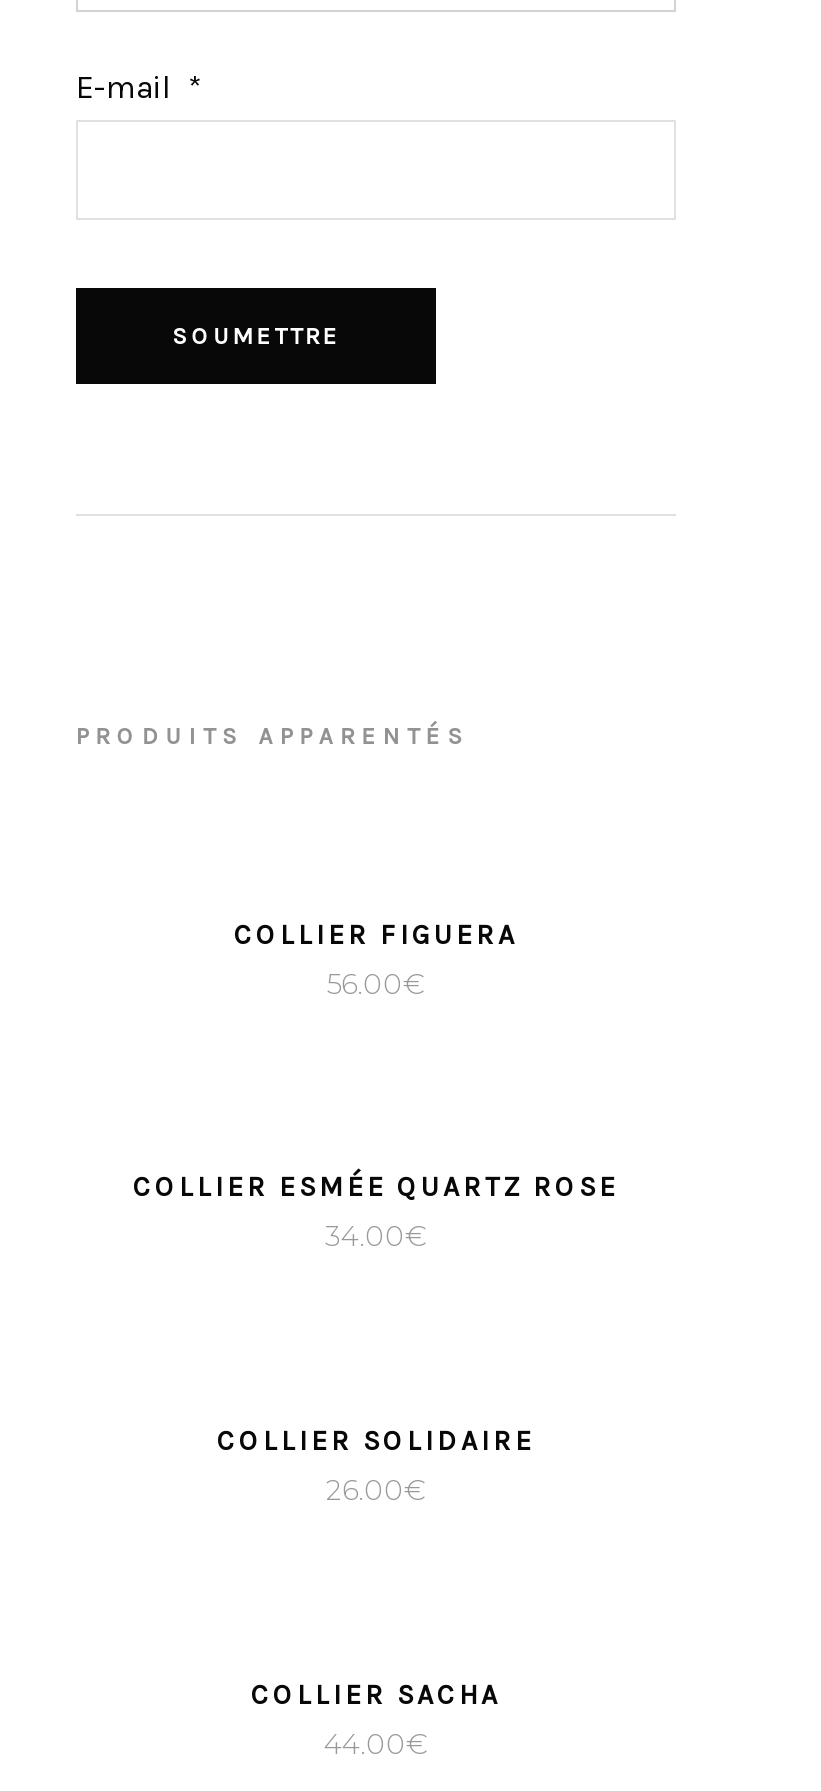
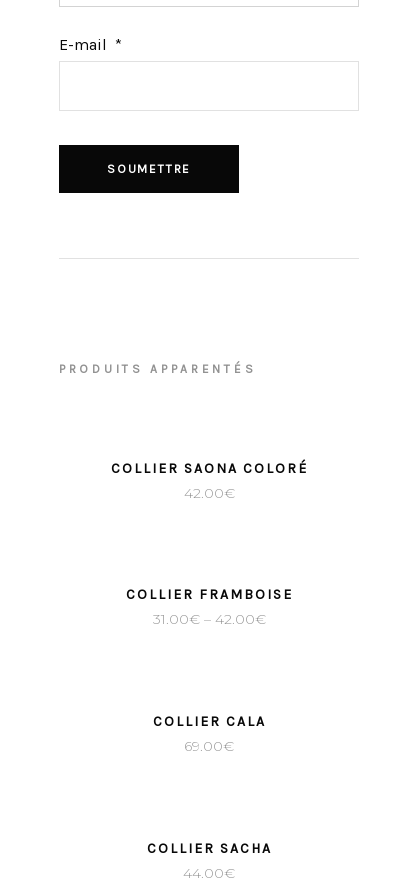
[234,917,518,1001] COLLIER FIGUERA | 56.00€ -> [110,460,307,502] COLLIER SAONA COLORÉ | 42.00€
[133,1171,619,1255] COLLIER ESMÉE QUARTZ ROSE | 34.00€ -> [125,586,292,628] COLLIER FRAMBOISE | 31.00€– 42.00€
[217,1424,535,1508] COLLIER SOLIDAIRE | 26.00€ -> [152,713,265,755] COLLIER CALA | 69.00€

